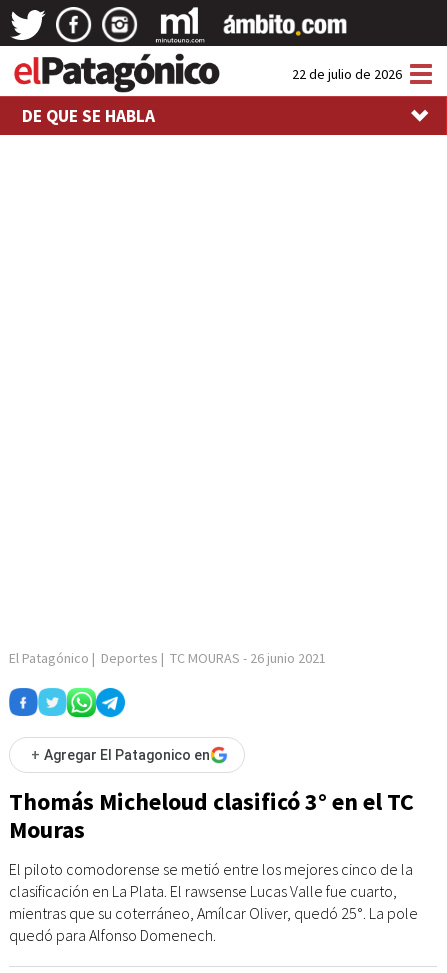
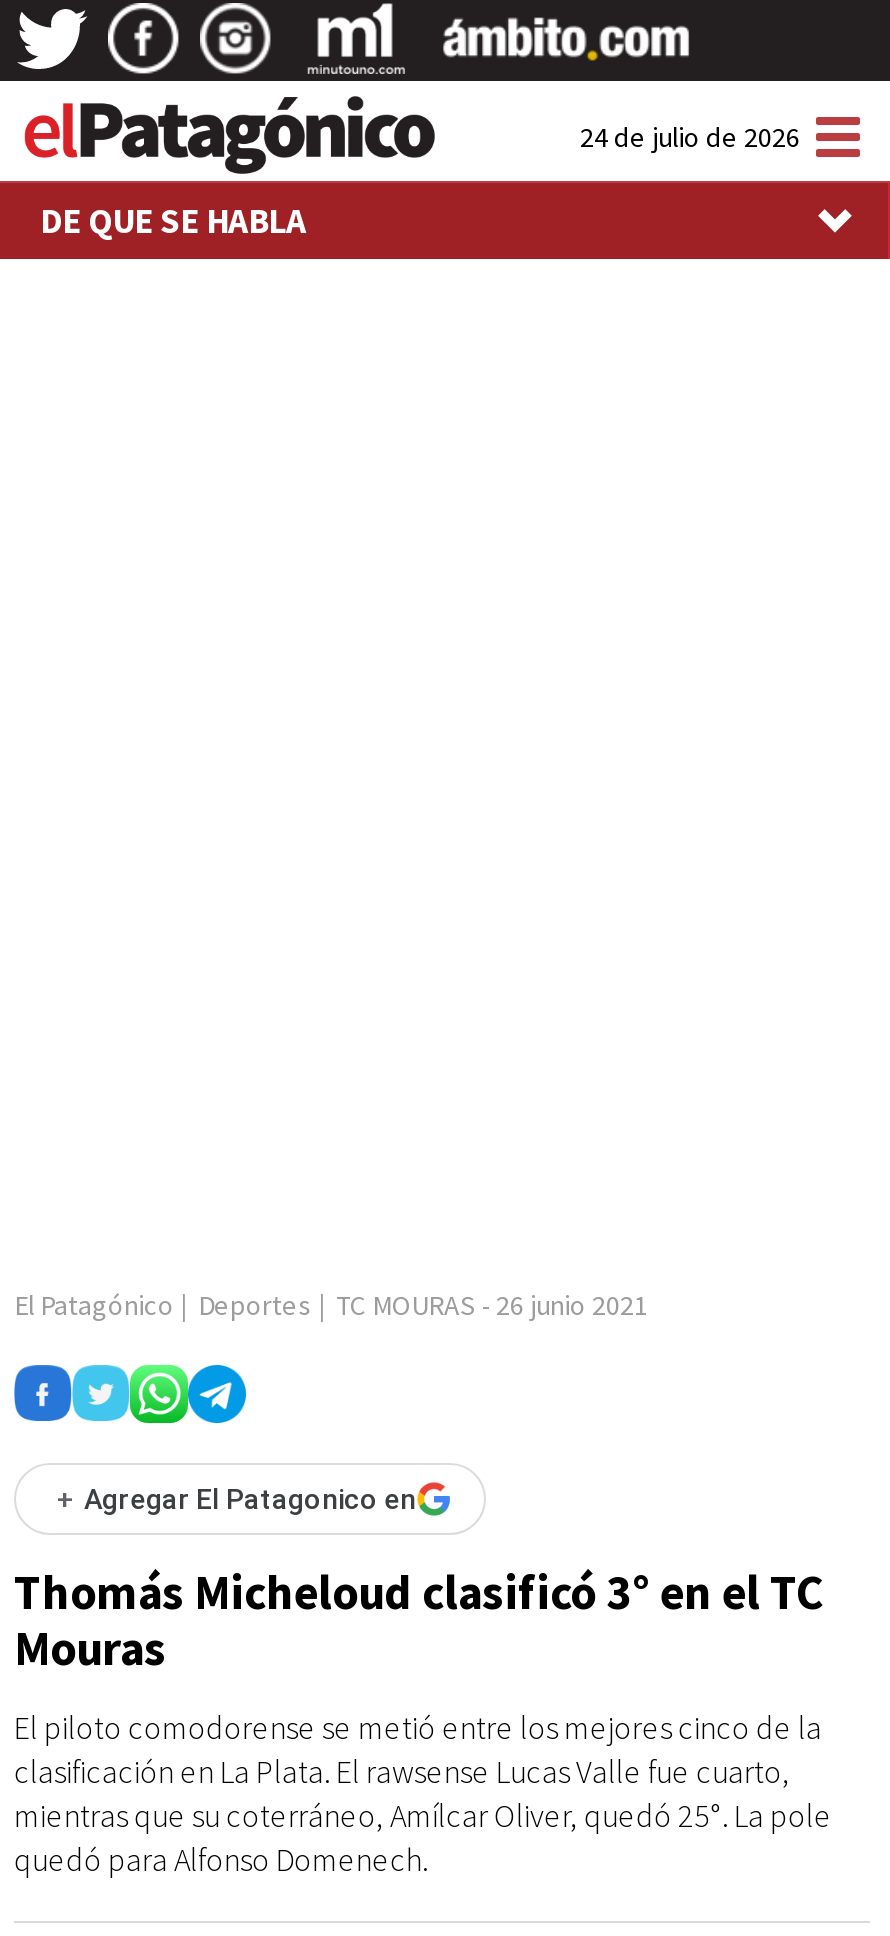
[292,65,402,83] 22 de julio de 2026 -> [580,119,800,155] 24 de julio de 2026

